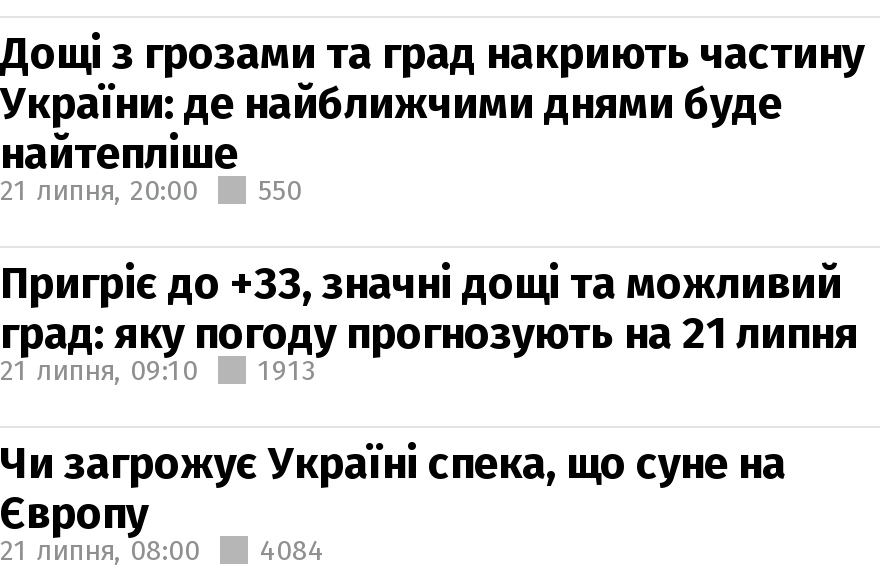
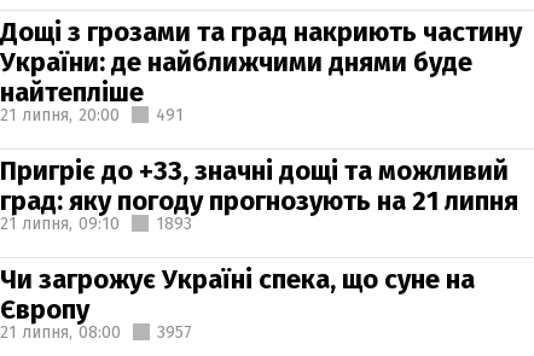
[0,173,302,207] 21 липня, 20:00 550 -> [0,104,184,125] 21 липня, 20:00 491
[258,353,316,387] 1913 -> [156,213,192,234] 1893
[0,533,324,567] 21 липня, 08:00 4084 -> [0,322,192,342] 21 липня, 08:00 3957

